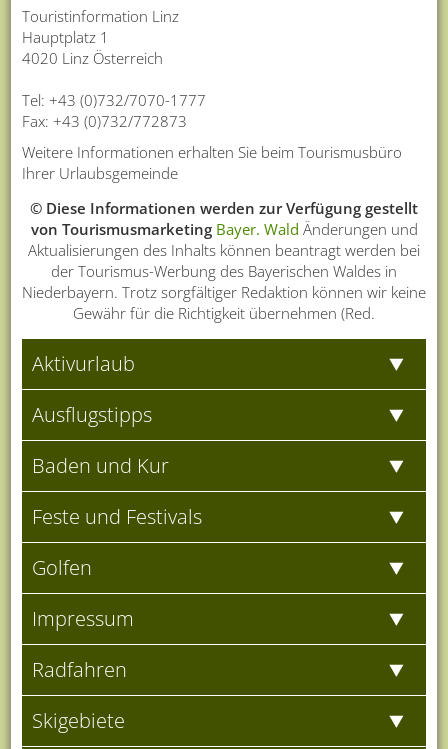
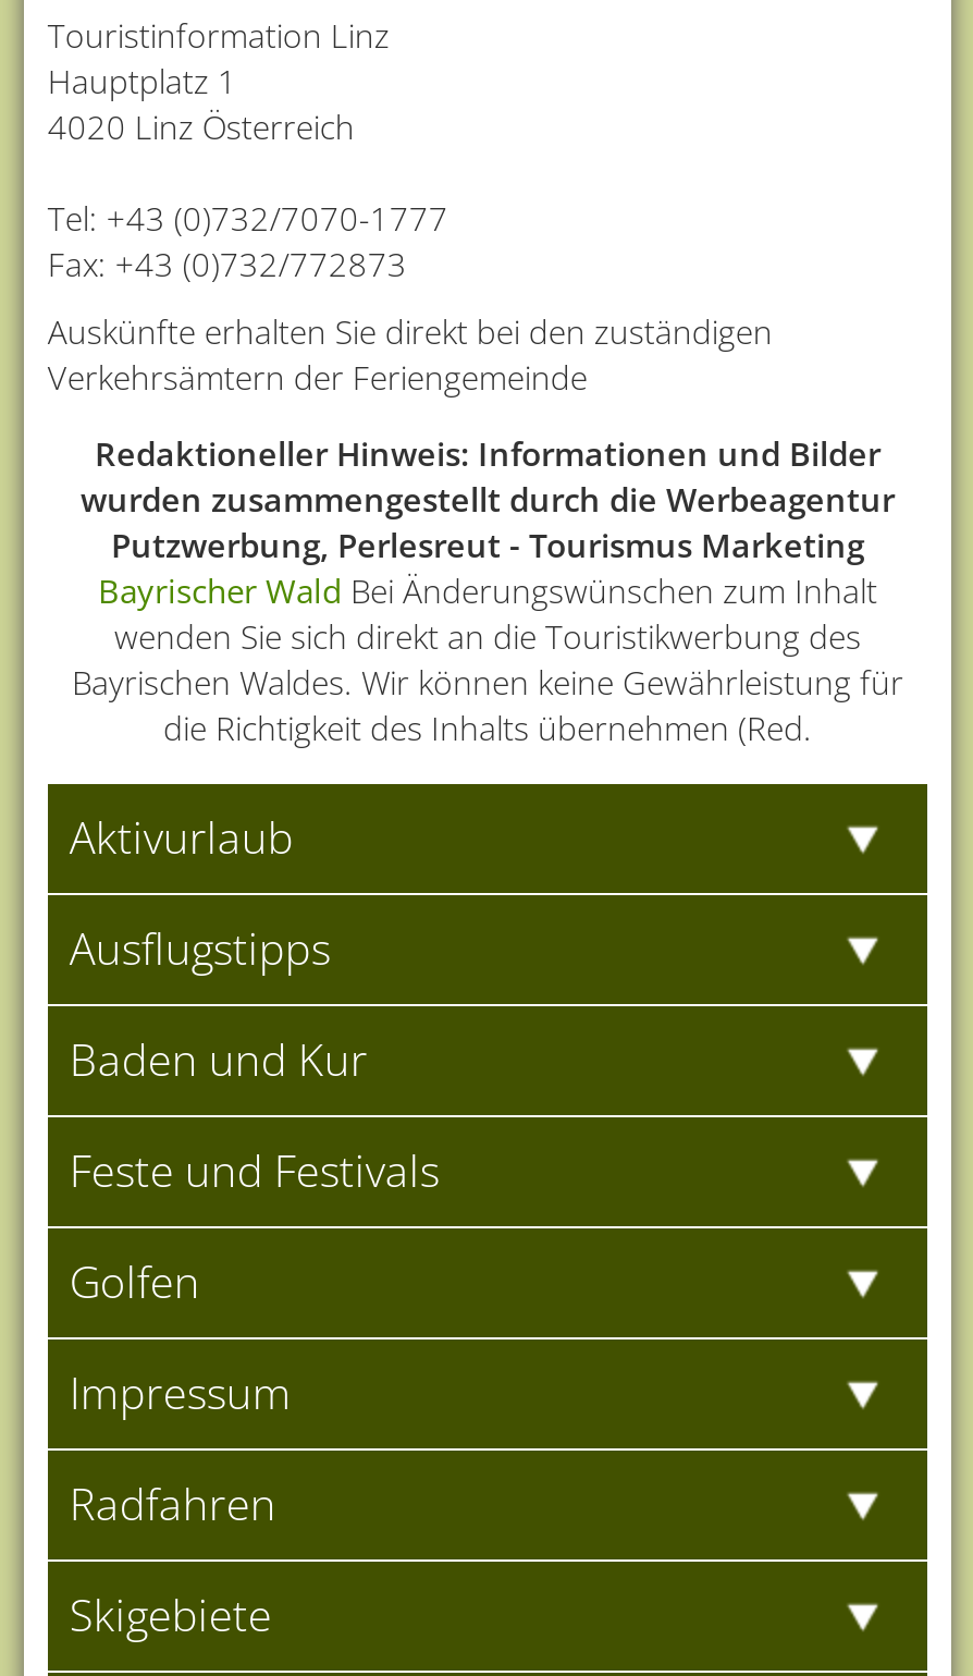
[22,142,402,183] Weitere Informationen erhalten Sie beim Tourismusbüro | Ihrer Urlaubsgemeinde -> [47,308,772,398] Auskünfte erhalten Sie direkt bei den zuständigen | Verkehrsämtern der Feriengemeinde
[22,198,426,323] © Diese Informationen werden zur Verfügung gestellt | von Tourismusmarketing Bayer. Wald Änderungen und | Aktualisierungen des Inhalts können beantragt werden bei | der Tourismus-Werbung des Bayerischen Waldes in | Niederbayern. Trotz sorgfältiger Redaktion können wir keine | Gewähr für die Richtigkeit übernehmen (Red. -> [72,430,903,748] Redaktioneller Hinweis: Informationen und Bilder | wurden zusammengestellt durch die Werbeagentur | Putzwerbung, Perlesreut - Tourismus Marketing | Bayrischer Wald Bei Änderungswünschen zum Inhalt | wenden Sie sich direkt an die Touristikwerbung des | Bayrischen Waldes. Wir können keine Gewährleistung für | die Richtigkeit des Inhalts übernehmen (Red.

